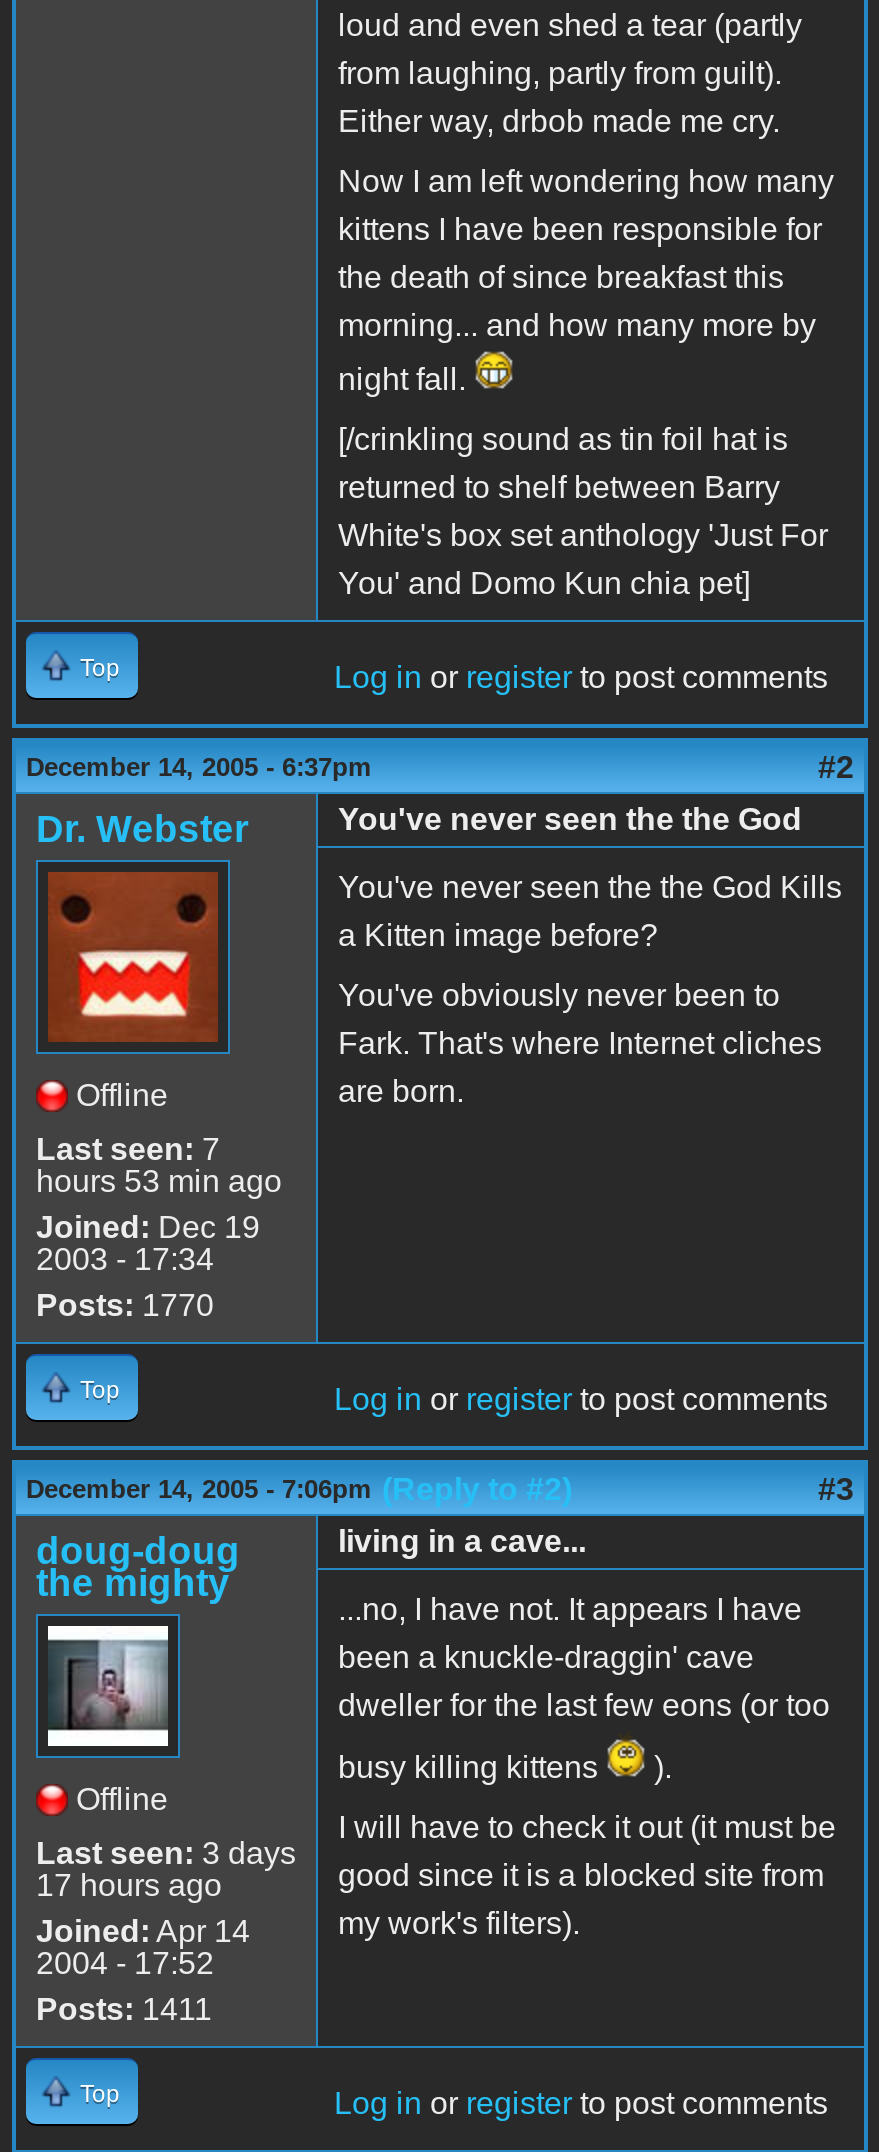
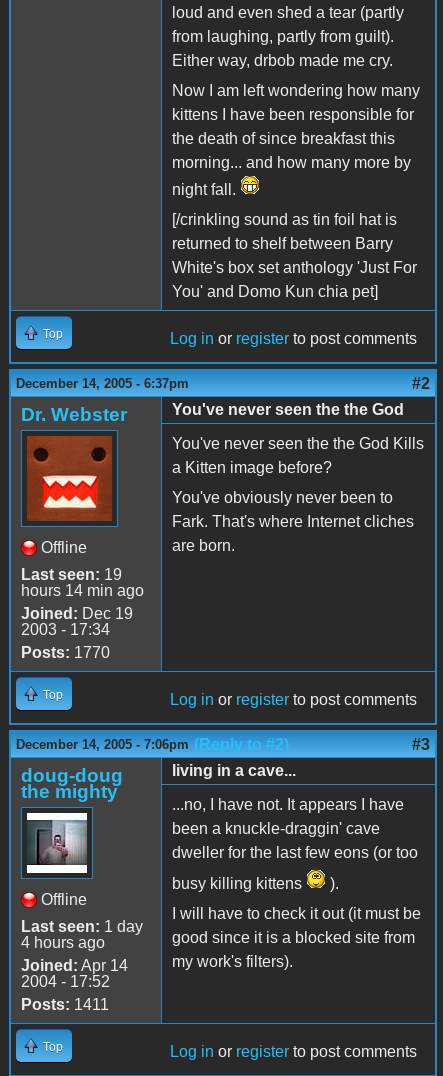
[36,1132,220,1166] Last seen: 7 -> [21,566,122,583] Last seen: 19
[36,1164,282,1198] hours 53 min ago -> [21,582,144,599] hours 14 min ago
[36,1836,296,1870] Last seen: 3 days -> [21,918,143,935] Last seen: 1 day
[36,1868,222,1902] 17 hours ago -> [21,934,105,951] 4 hours ago

